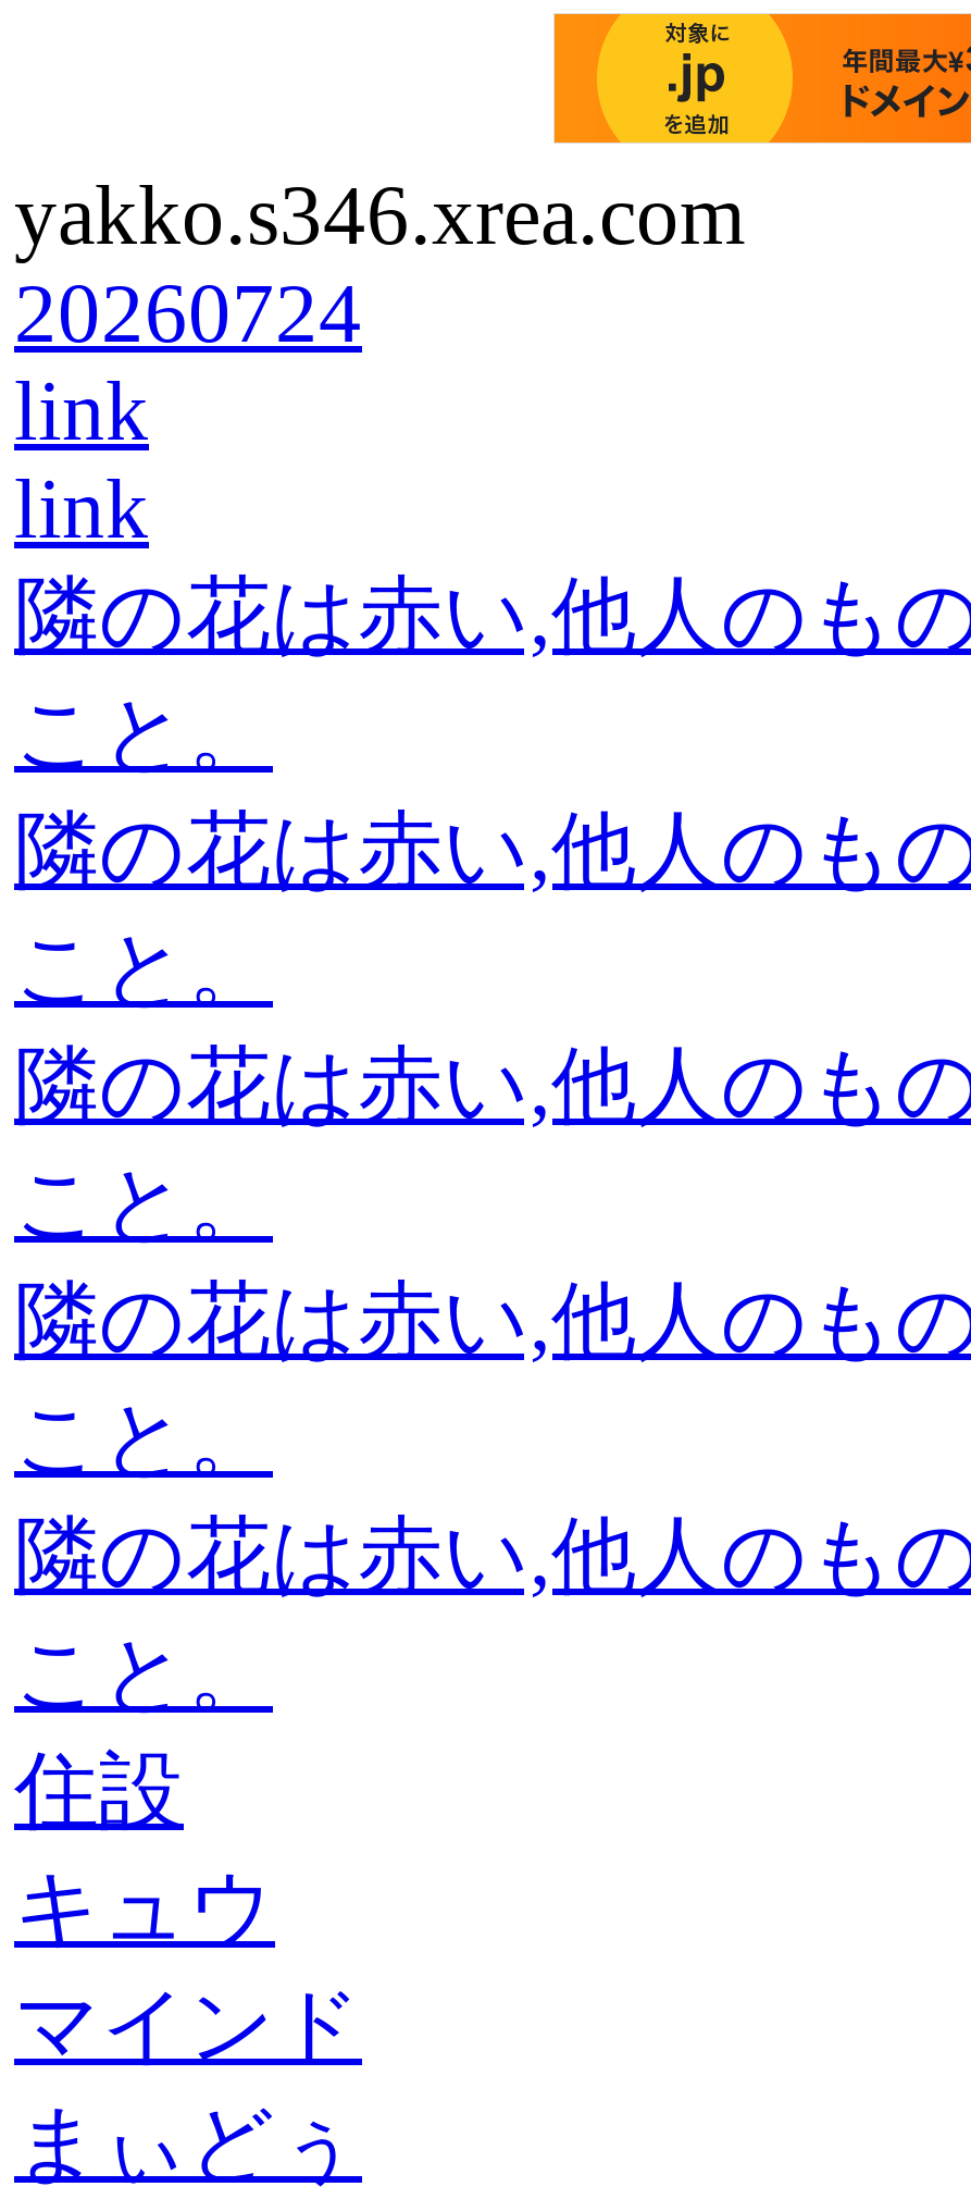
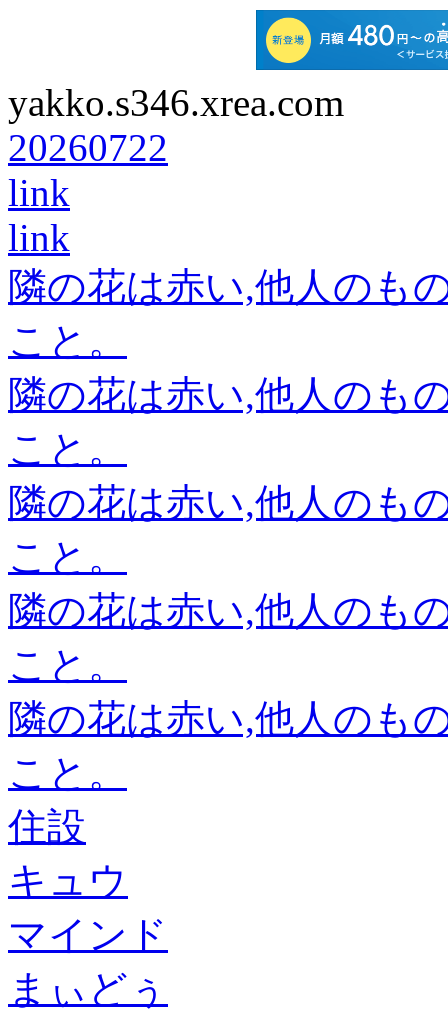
[551,11,964,146] [image] -> [255,9,445,71] [image]
[14,265,362,359] 20260724 -> [8,125,168,168] 20260722

